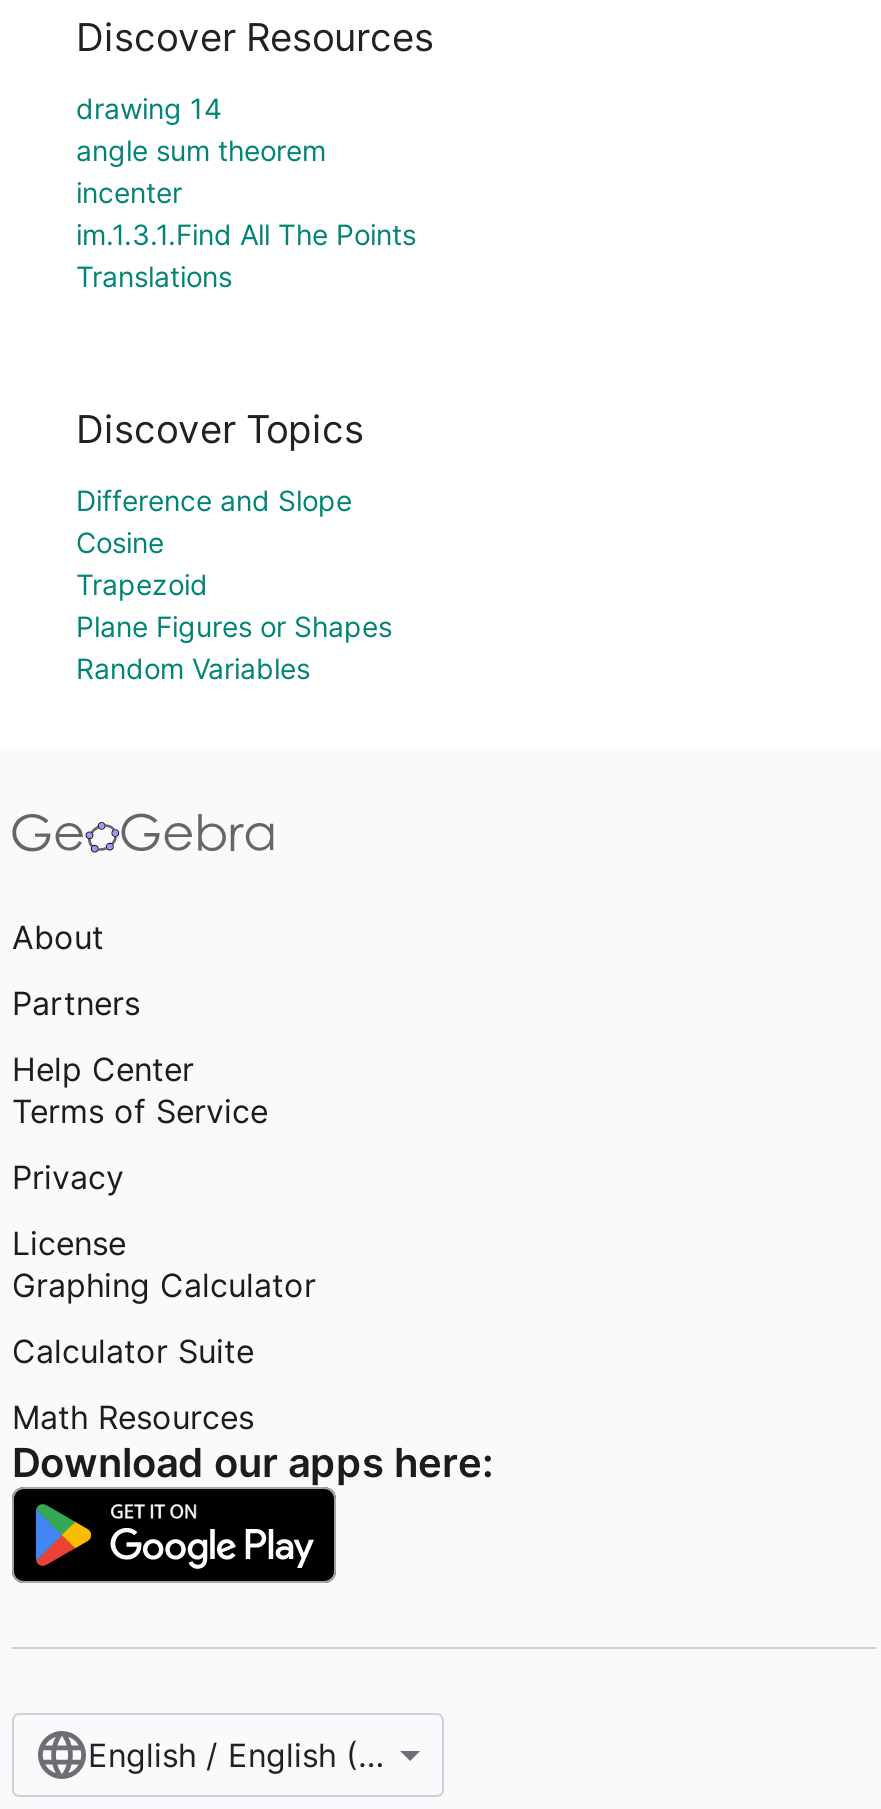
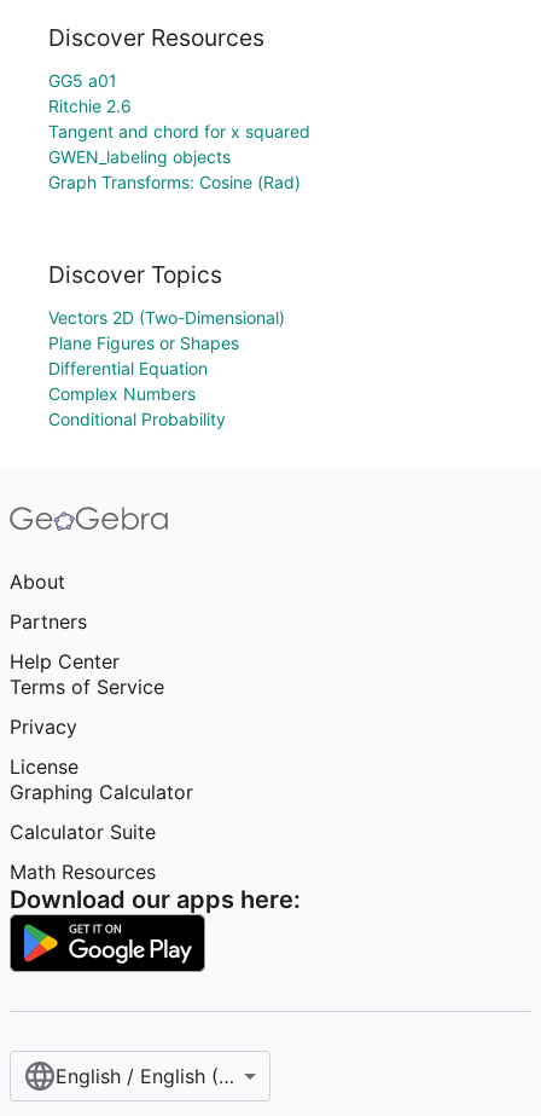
[76,92,416,294] drawing 14 | angle sum theorem | incenter | im.1.3.1.Find All The Points | Translations -> [48,71,310,193] GG5 a01 | Ritchie 2.6 | Tangent and chord for x squared | GWEN_labeling objects | Graph Transforms: Cosine (Rad)
[76,483,352,601] Difference and Slope | Cosine | Trapezoid -> [48,307,285,328] Vectors 2D (Two-Dimensional)
moved [76,609,392,643] -> [48,333,239,353]: Plane Figures or Shapes
[76,651,310,685] Random Variables -> [48,358,226,429] Differential Equation | Complex Numbers | Conditional Probability

